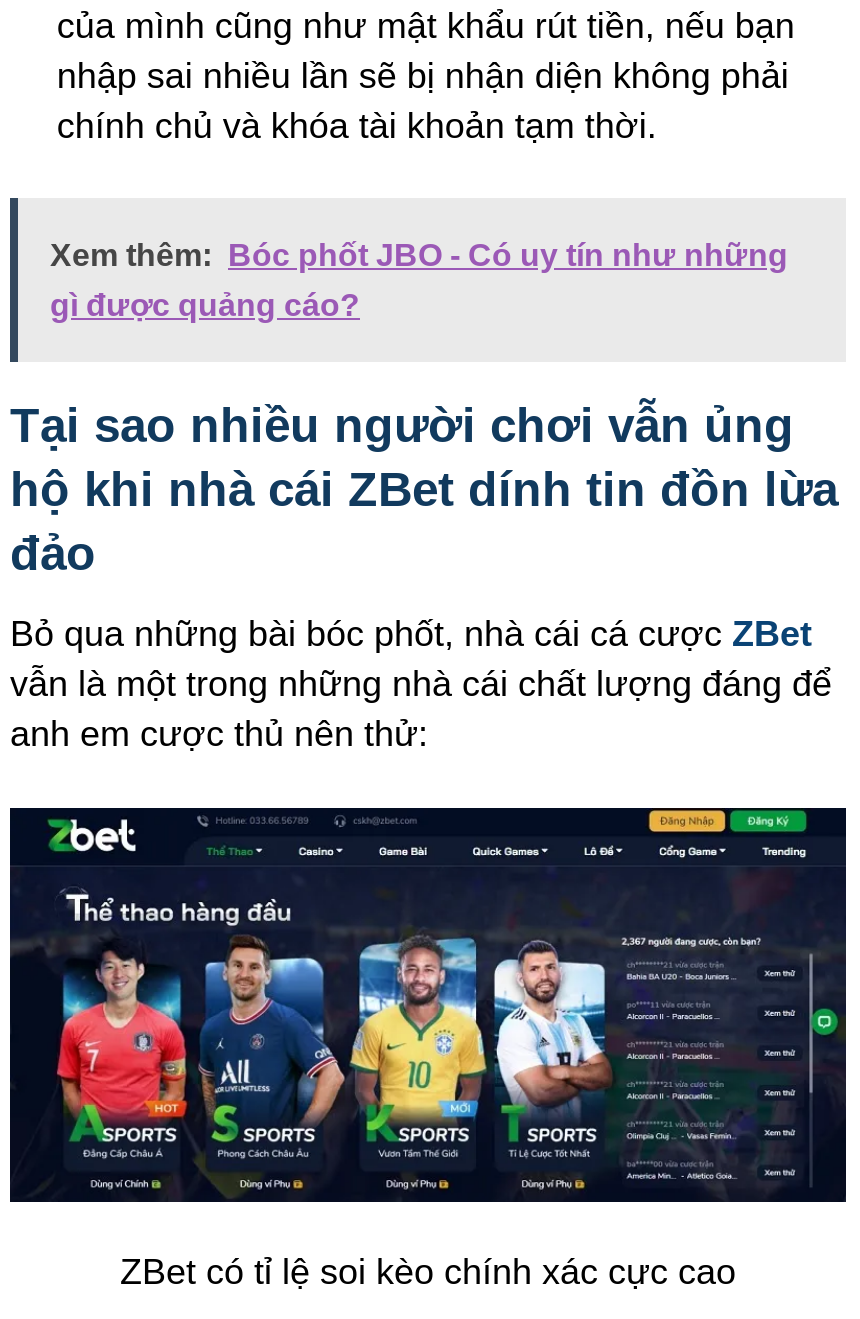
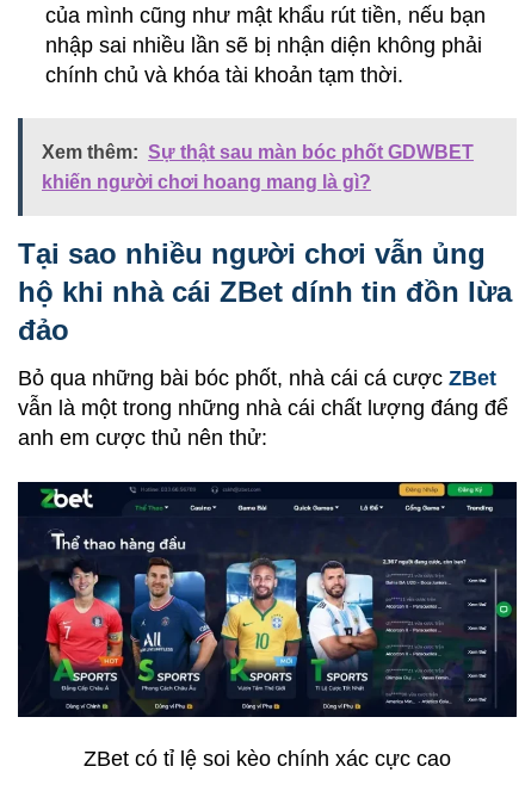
[50,239,788,273] Xem thêm: Bóc phốt JBO - Có uy tín như những -> [42,142,474,163] Xem thêm: Sự thật sau màn bóc phốt GDWBET
[50,289,360,323] gì được quảng cáo? -> [42,172,371,193] khiến người chơi hoang mang là gì?

